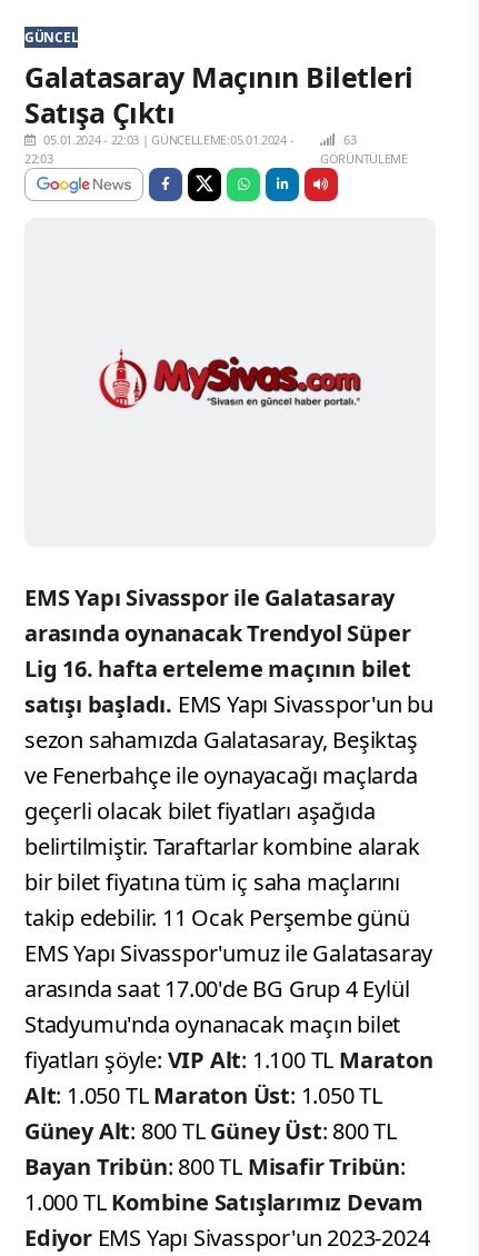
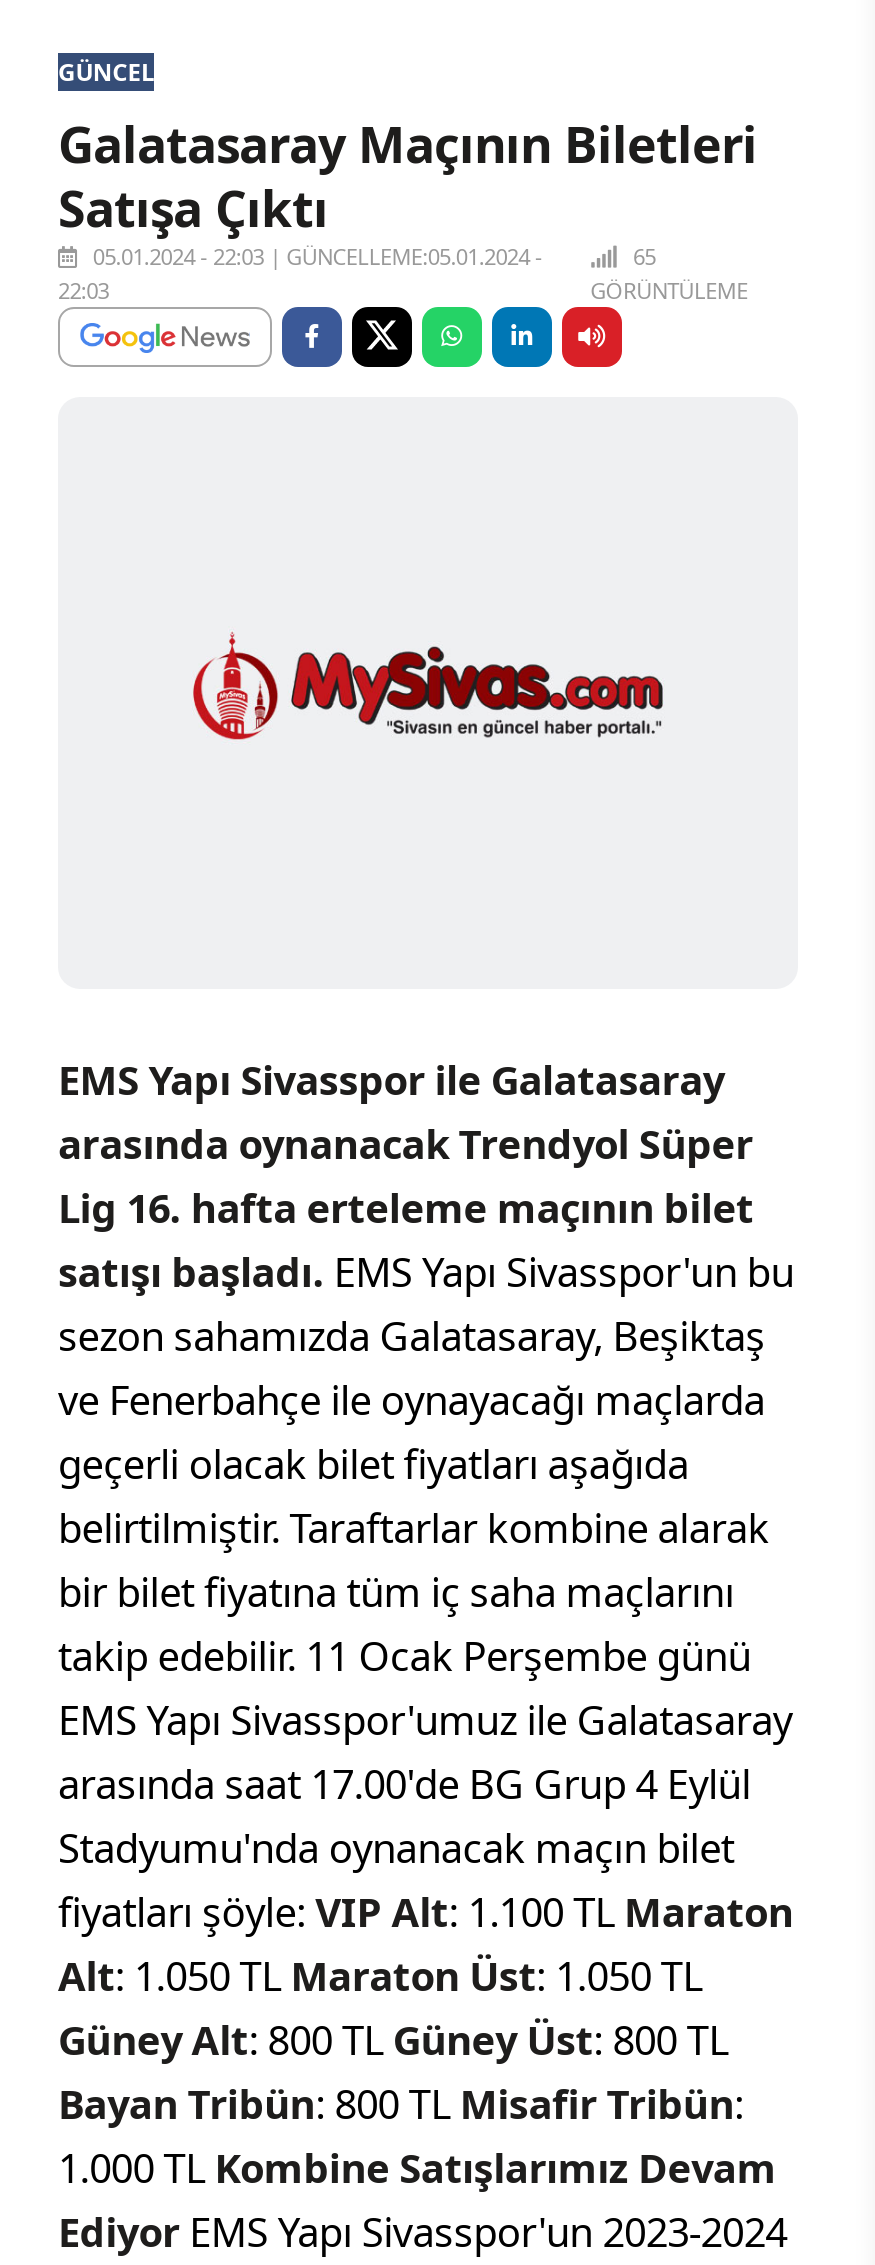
[341,132,357,148] 63 -> [628,242,656,272] 65

